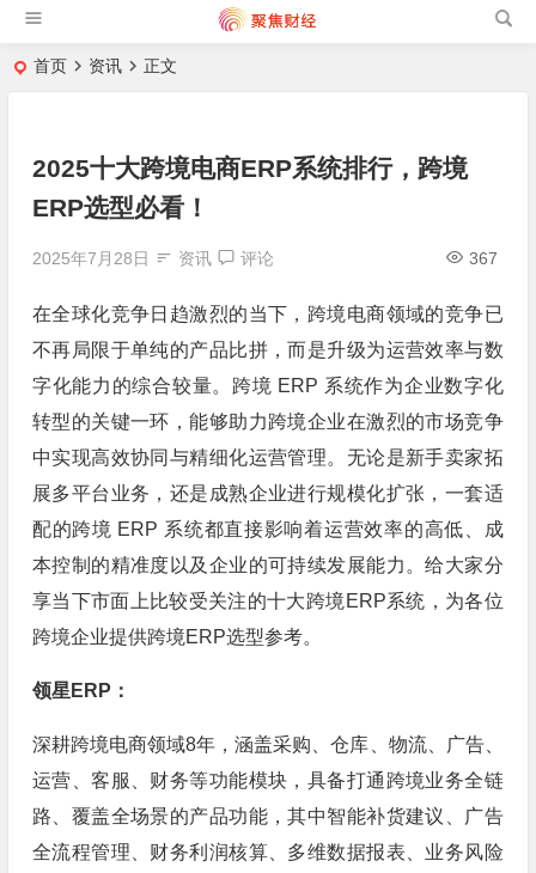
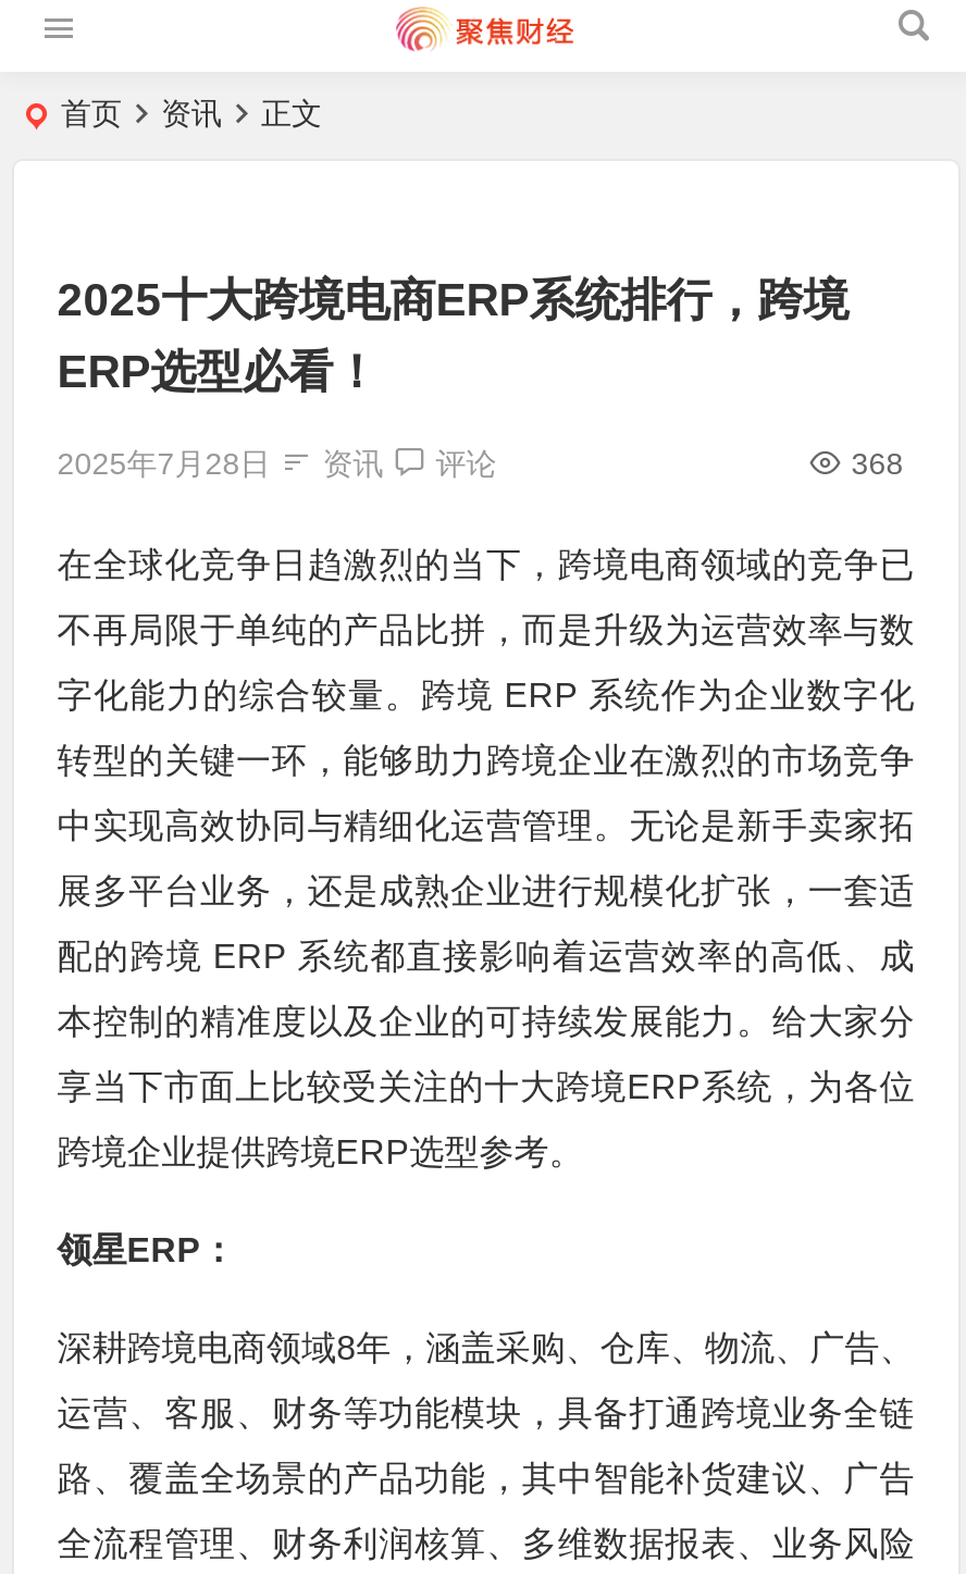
[469,249,497,268] 367 -> [851,446,903,481] 368

